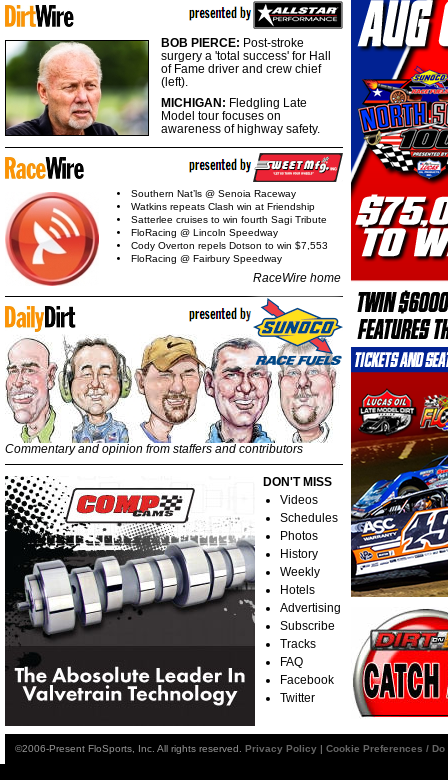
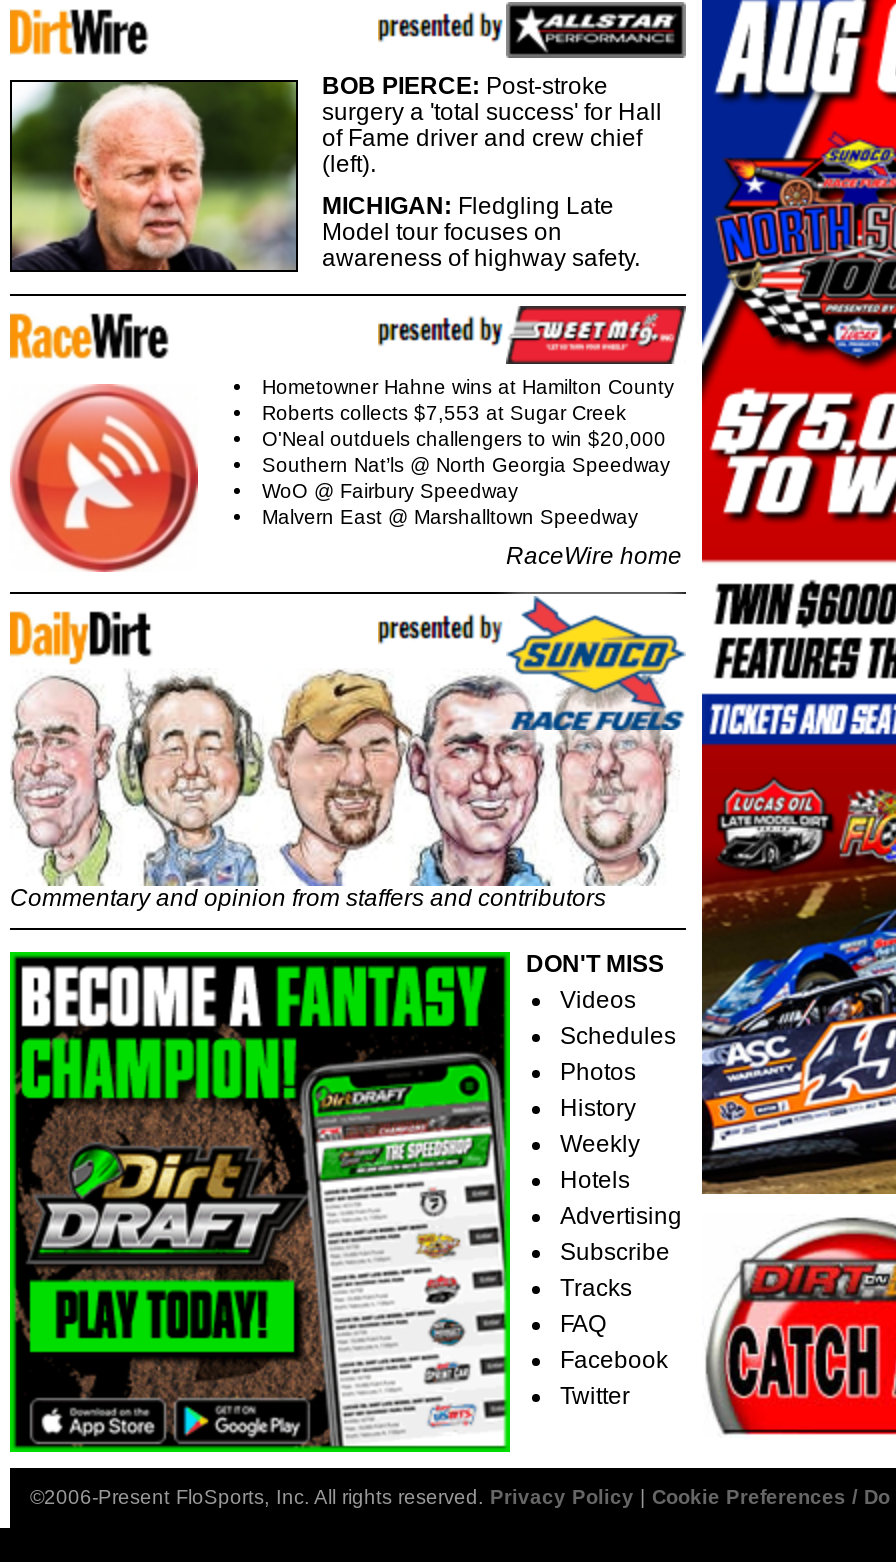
[131,188,328,264] Southern Nat’ls @ Senoia Raceway | Watkins repeats Clash win at Friendship | Satterlee cruises to win fourth Sagi Tribute | FloRacing @ Lincoln Speedway | Cody Overton repels Dotson to win $7,553 | FloRacing @ Fairbury Speedway -> [262,376,674,528] Hometowner Hahne wins at Hamilton County | Roberts collects $7,553 at Sugar Creek | O'Neal outduels challengers to win $20,000 | Southern Nat’ls @ North Georgia Speedway | WoO @ Fairbury Speedway | Malvern East @ Marshalltown Speedway
[4,475,256,727] [image] -> [8,950,512,1454] [image]

